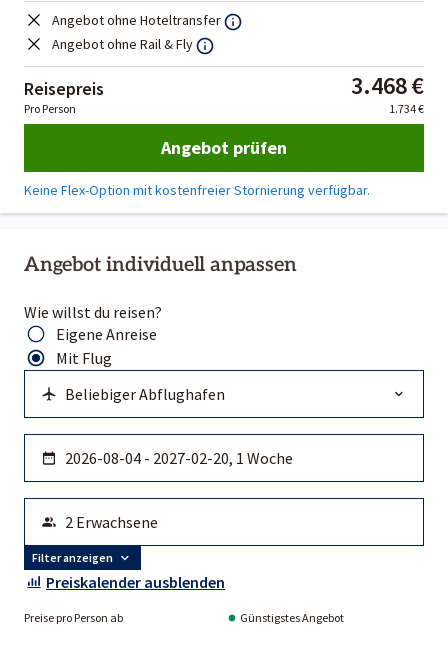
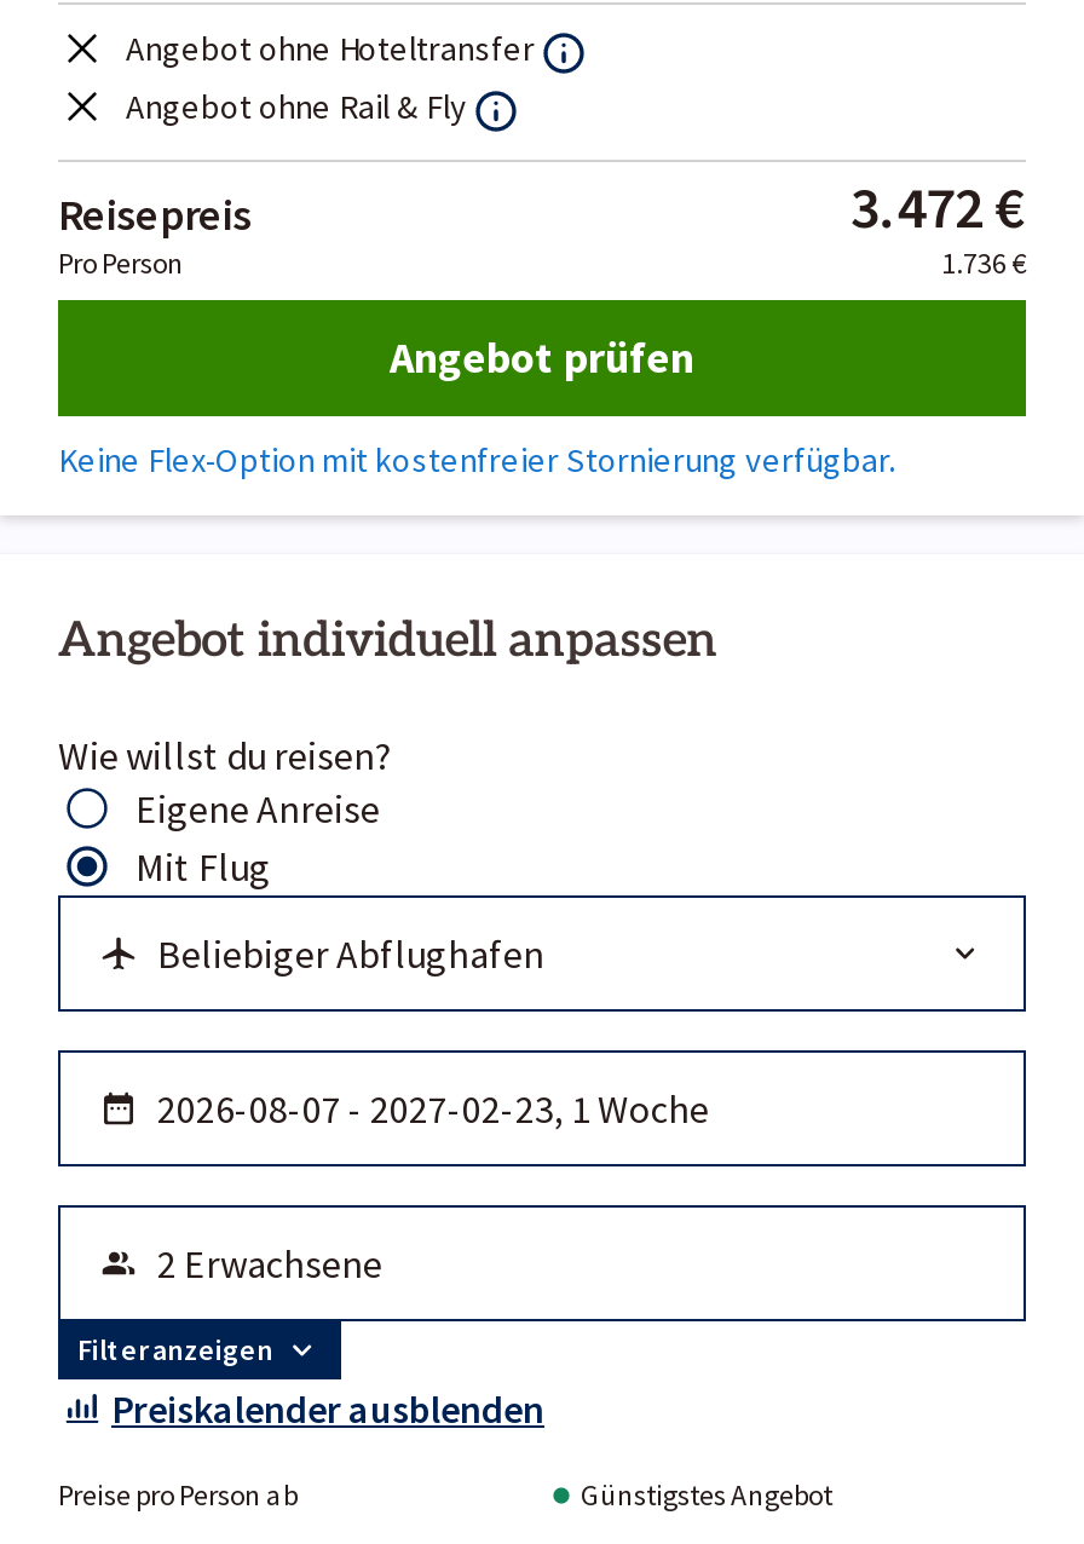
[351,70,424,101] 3.468 € -> [850,169,1026,244] 3.472 €
[389,101,424,116] 1.734 € -> [941,244,1026,280] 1.736 €

